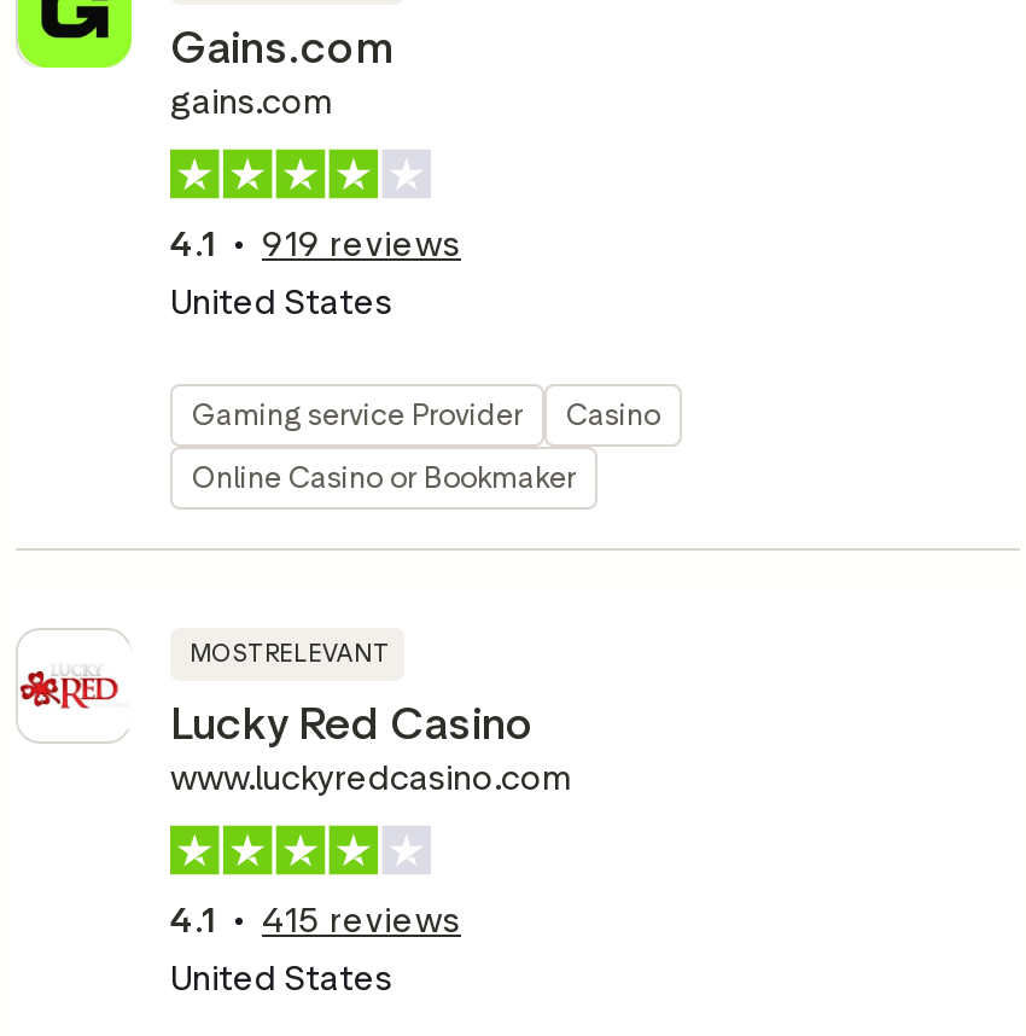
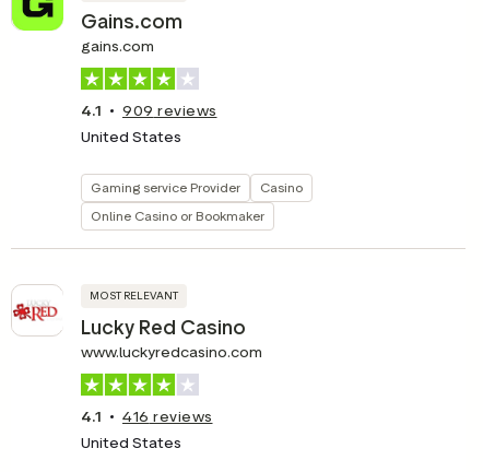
[170,225,461,266] 4.1 919 reviews -> [81,102,217,120] 4.1 909 reviews
[170,901,461,942] 4.1 415 reviews -> [81,408,213,426] 4.1 416 reviews

